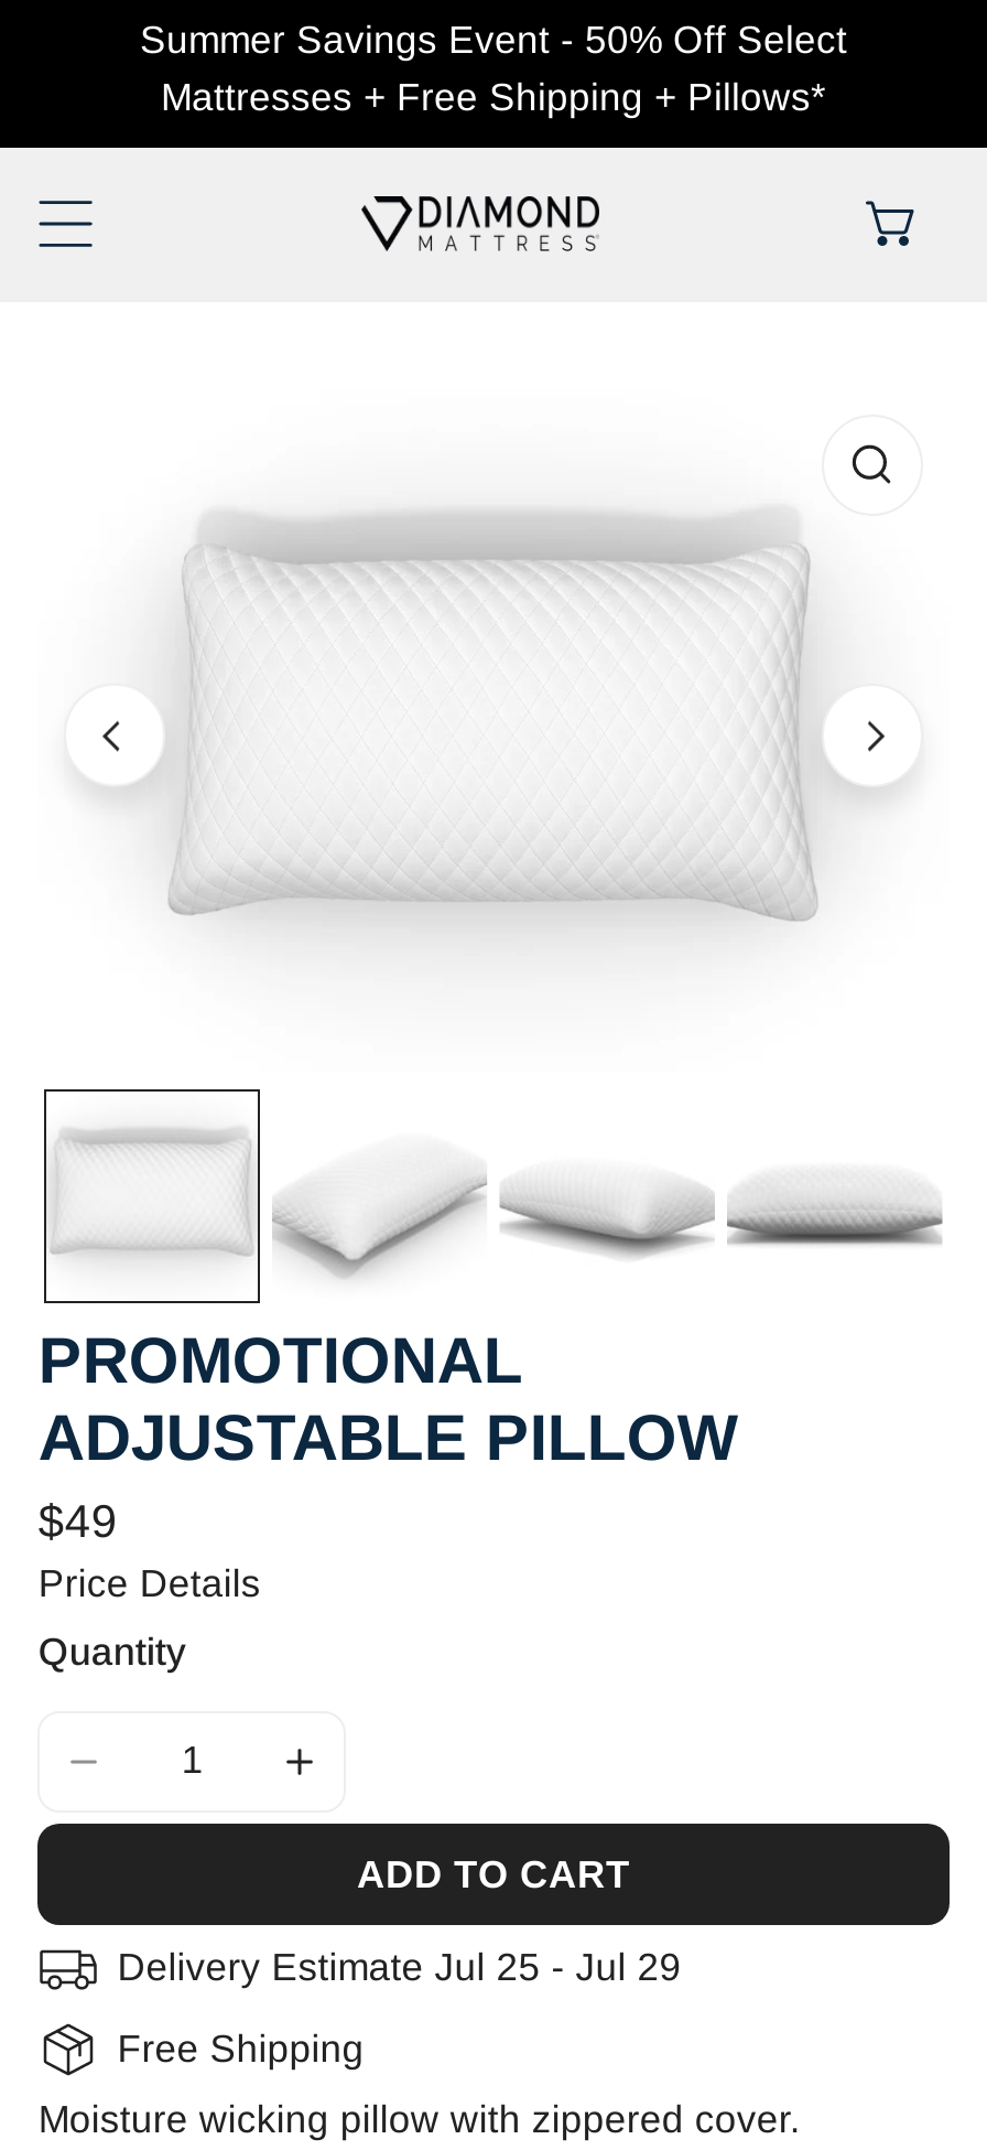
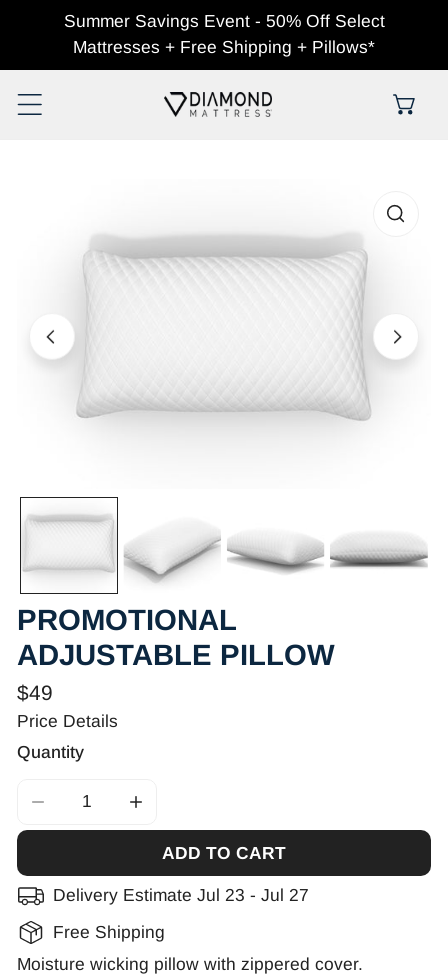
[117,1944,681,1988] Delivery Estimate Jul 25 - Jul 29 -> [53,885,309,905] Delivery Estimate Jul 23 - Jul 27

